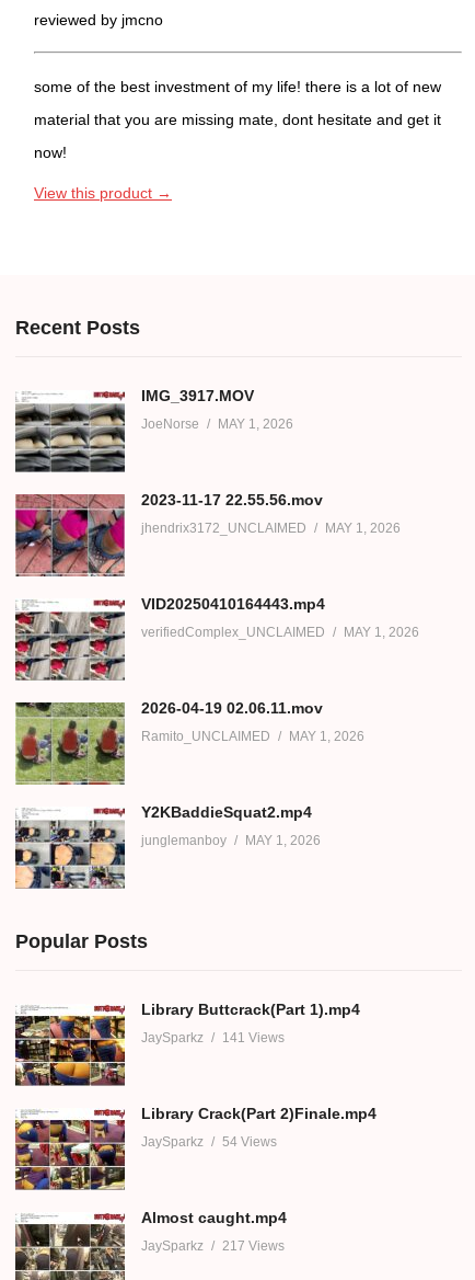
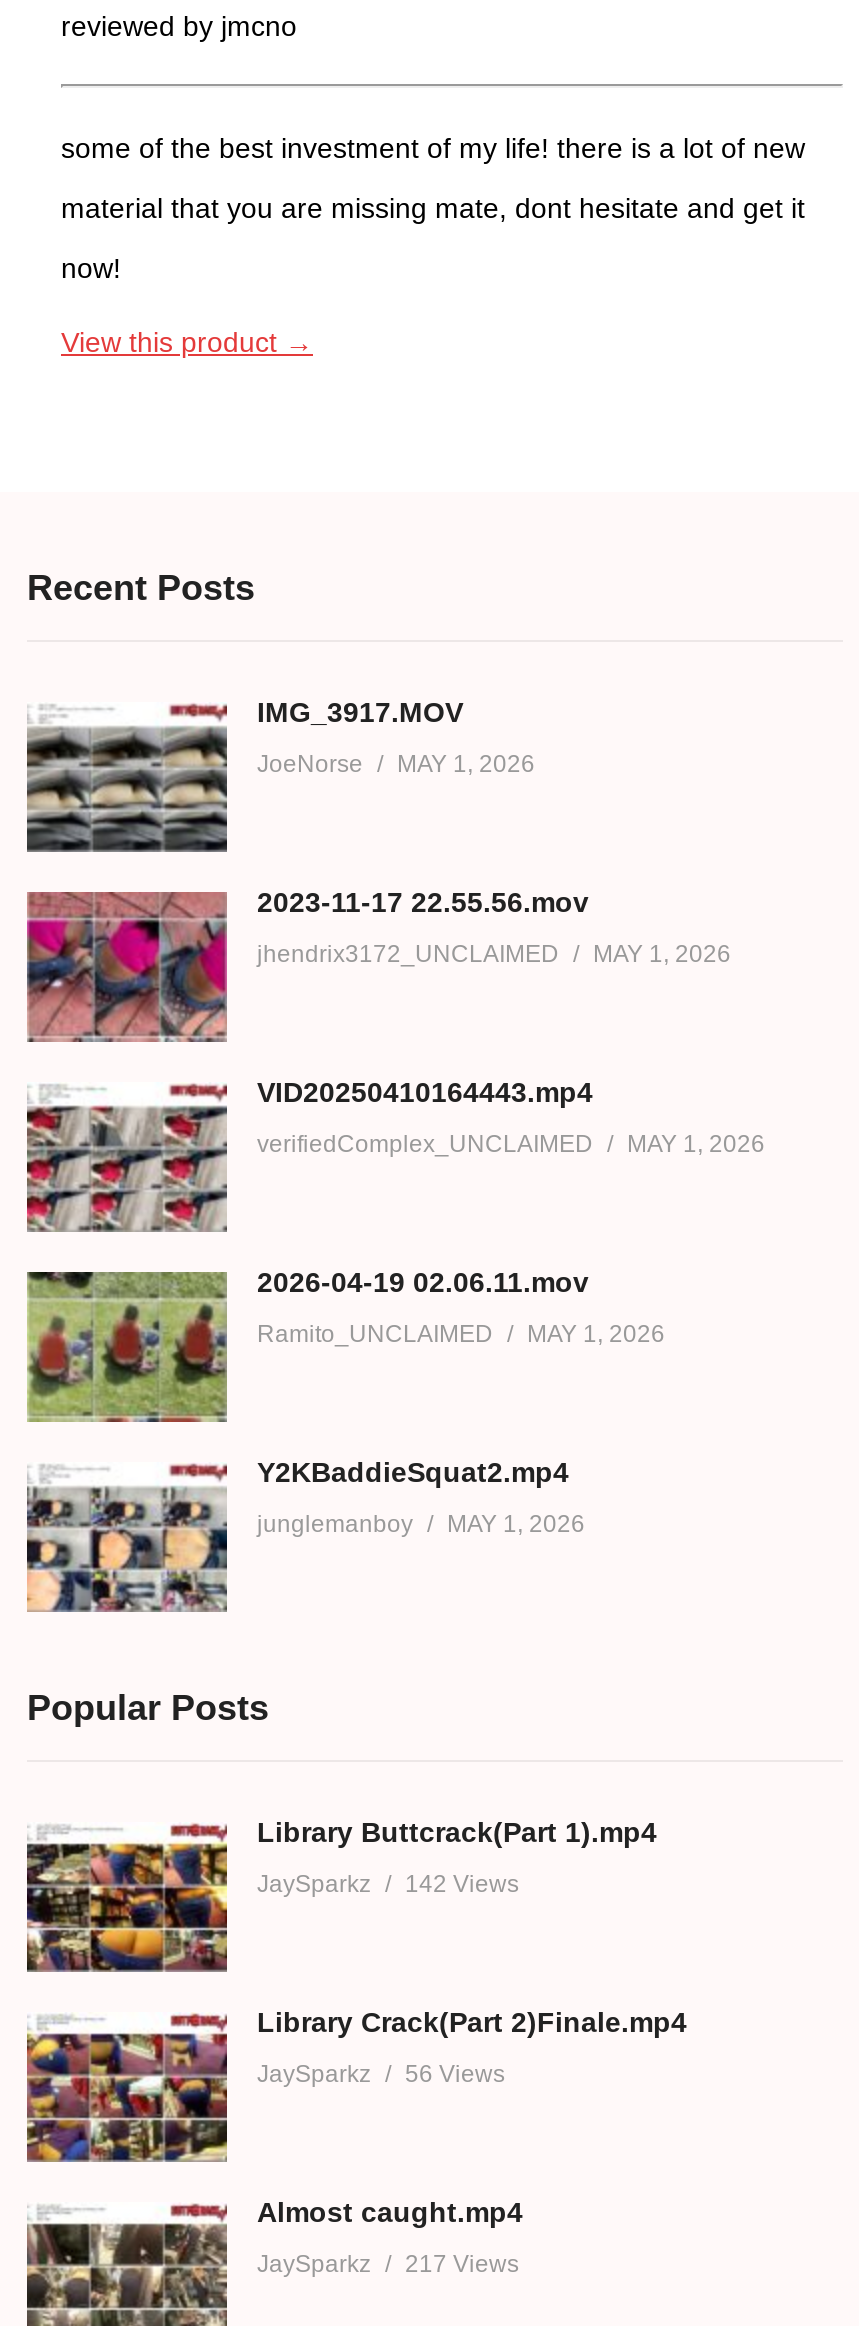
[141,1030,285,1045] JaySparkz 141 Views -> [257,1869,519,1897] JaySparkz 142 Views
[141,1134,277,1149] JaySparkz 54 Views -> [257,2059,505,2087] JaySparkz 56 Views

